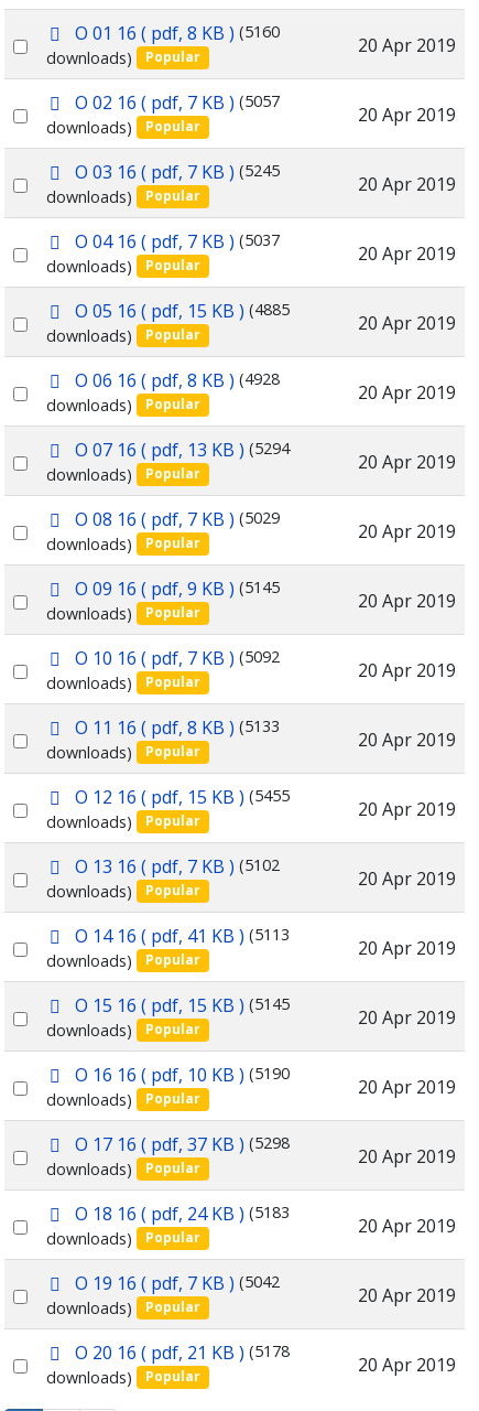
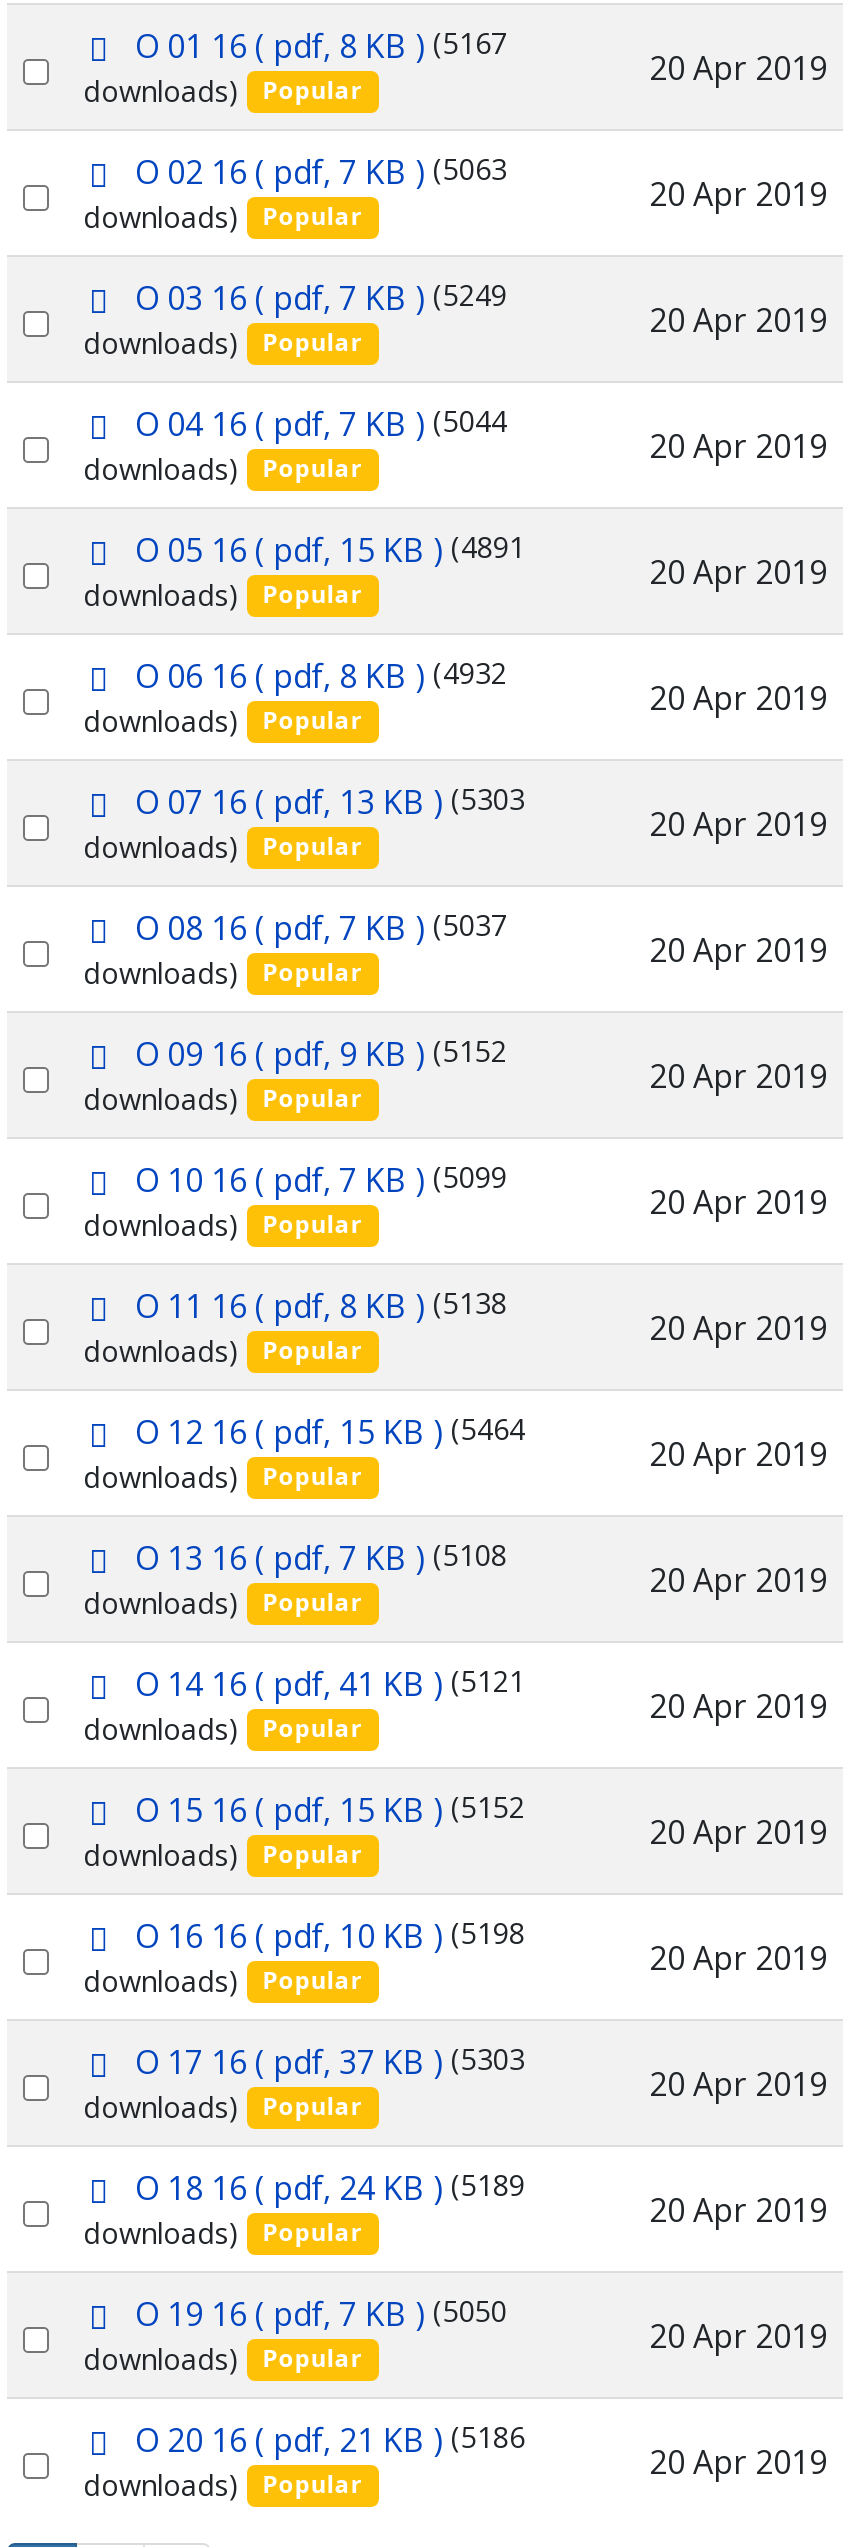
[75,21,280,45] O 01 16 ( pdf, 8 KB ) (5160 -> [135,25,507,69] O 01 16 ( pdf, 8 KB ) (5167
[75,90,280,115] O 02 16 ( pdf, 7 KB ) (5057 -> [135,151,507,195] O 02 16 ( pdf, 7 KB ) (5063
[75,160,280,184] O 03 16 ( pdf, 7 KB ) (5245 -> [135,277,507,321] O 03 16 ( pdf, 7 KB ) (5249
[75,229,280,254] O 04 16 ( pdf, 7 KB ) (5037 -> [135,403,507,447] O 04 16 ( pdf, 7 KB ) (5044
[75,299,290,323] O 05 16 ( pdf, 15 KB ) (4885 -> [135,529,525,573] O 05 16 ( pdf, 15 KB ) (4891
[75,368,280,392] O 06 16 ( pdf, 8 KB ) (4928 -> [135,655,507,699] O 06 16 ( pdf, 8 KB ) (4932
[75,438,290,462] O 07 16 ( pdf, 13 KB ) (5294 -> [135,781,525,825] O 07 16 ( pdf, 13 KB ) (5303
[75,507,280,531] O 08 16 ( pdf, 7 KB ) (5029 -> [135,907,507,951] O 08 16 ( pdf, 7 KB ) (5037
[75,577,280,601] O 09 16 ( pdf, 9 KB ) (5145 -> [135,1033,507,1077] O 09 16 ( pdf, 9 KB ) (5152
[75,646,280,670] O 10 16 ( pdf, 7 KB ) (5092 -> [135,1159,507,1203] O 10 16 ( pdf, 7 KB ) (5099
[75,715,280,740] O 11 16 ( pdf, 8 KB ) (5133 -> [135,1285,507,1329] O 11 16 ( pdf, 8 KB ) (5138
[75,785,290,809] O 12 16 ( pdf, 15 KB ) (5455 -> [135,1411,525,1455] O 12 16 ( pdf, 15 KB ) (5464
[75,854,280,879] O 13 16 ( pdf, 7 KB ) (5102 -> [135,1537,507,1581] O 13 16 ( pdf, 7 KB ) (5108
[75,924,290,948] O 14 16 ( pdf, 41 KB ) (5113 -> [135,1663,525,1707] O 14 16 ( pdf, 41 KB ) (5121
[75,993,290,1017] O 15 16 ( pdf, 15 KB ) (5145 -> [135,1789,525,1833] O 15 16 ( pdf, 15 KB ) (5152
[75,1063,290,1087] O 16 16 ( pdf, 10 KB ) (5190 -> [135,1915,525,1959] O 16 16 ( pdf, 10 KB ) (5198
[75,1132,290,1156] O 17 16 ( pdf, 37 KB ) (5298 -> [135,2041,525,2085] O 17 16 ( pdf, 37 KB ) (5303
[75,1202,290,1226] O 18 16 ( pdf, 24 KB ) (5183 -> [135,2167,525,2211] O 18 16 ( pdf, 24 KB ) (5189
[75,1271,280,1295] O 19 16 ( pdf, 7 KB ) (5042 -> [135,2293,507,2337] O 19 16 ( pdf, 7 KB ) (5050
[75,1340,290,1365] O 20 16 ( pdf, 21 KB ) (5178 -> [135,2419,525,2463] O 20 16 ( pdf, 21 KB ) (5186

